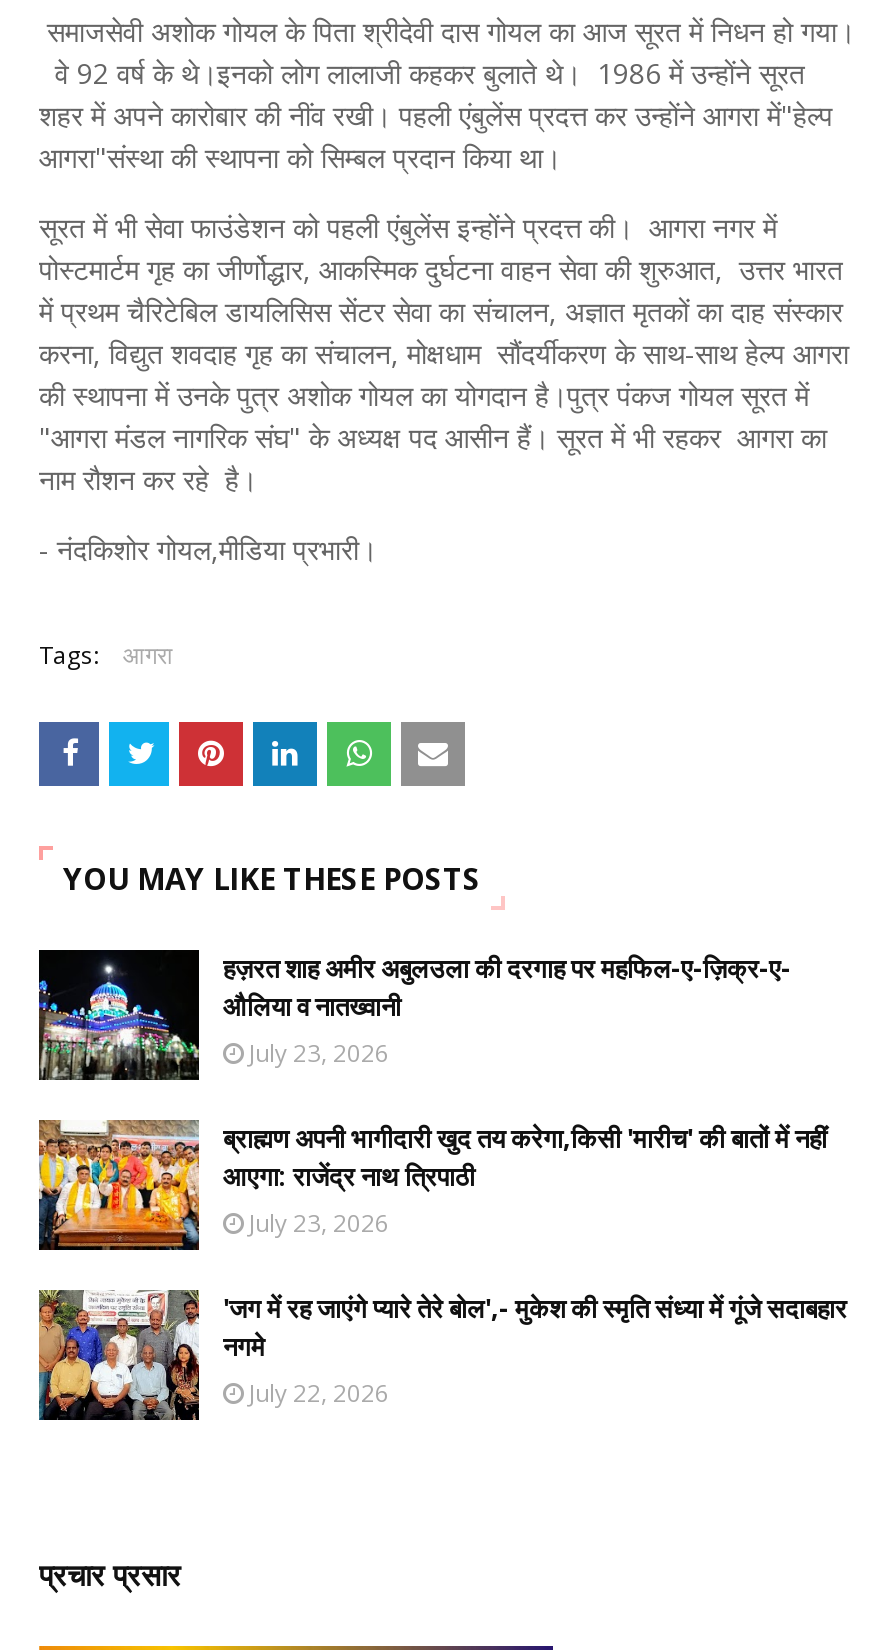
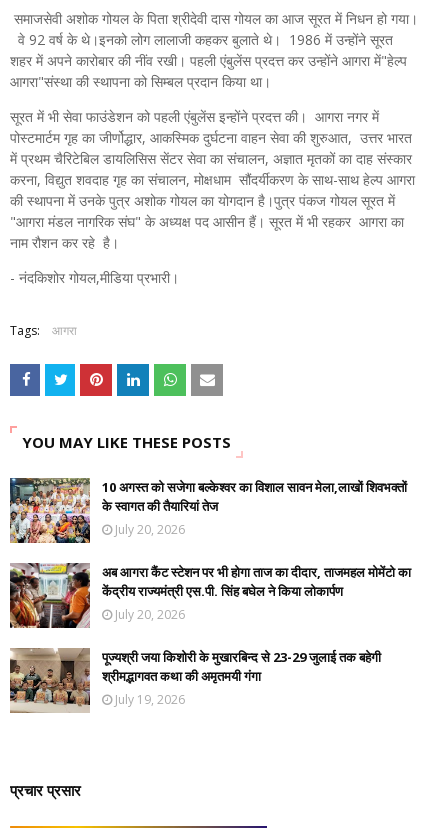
[39,948,791,1082] [image] | हज़रत शाह अमीर अबुलउला की दरगाह पर महफिल-ए-ज़िक्र-ए- | औलिया व नातख्वानी | July 23, 2026 -> [9,477,407,544] [image] | 10 अगस्त को सजेगा बल्केश्वर का विशाल सावन मेला,लाखों शिवभक्तों | के स्वागत की तैयारियां तेज | July 20, 2026
[37,1120,827,1252] [image] | ब्राह्मण अपनी भागीदारी खुद तय करेगा,किसी 'मारीच' की बातों में नहीं | आएगा: राजेंद्र नाथ त्रिपाठी | July 23, 2026 -> [9,562,411,629] [image] | अब आगरा कैंट स्टेशन पर भी होगा ताज का दीदार, ताजमहल मोमेंटो का | केंद्रीय राज्यमंत्री एस.पी. सिंह बघेल ने किया लोकार्पण | July 20, 2026
[37,1290,847,1422] [image] | 'जग में रह जाएंगे प्यारे तेरे बोल',- मुकेश की स्मृति संध्या में गूंजे सदाबहार | नगमे | July 22, 2026 -> [9,647,381,714] [image] | पूज्यश्री जया किशोरी के मुखारबिन्द से 23-29 जुलाई तक बहेगी | श्रीमद्भागवत कथा की अमृतमयी गंगा | July 19, 2026

